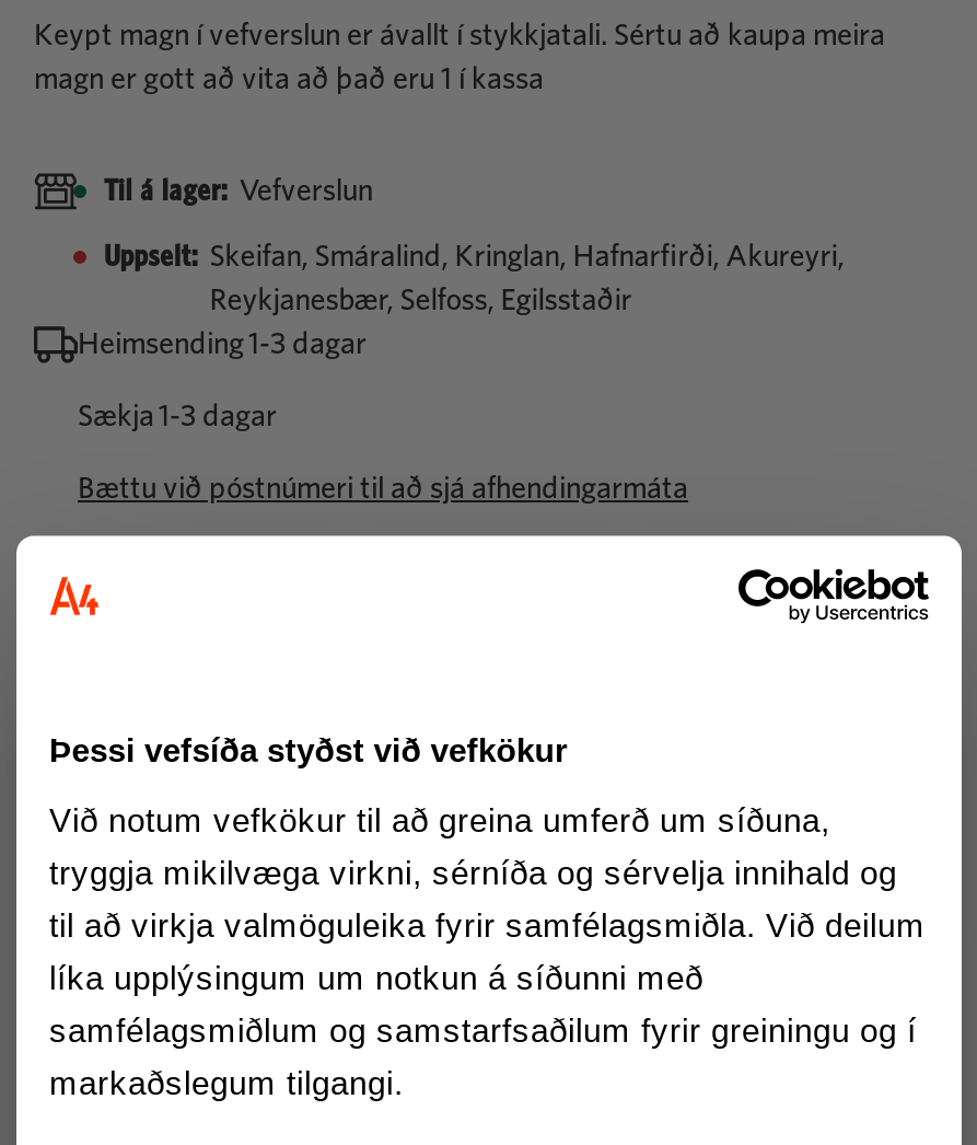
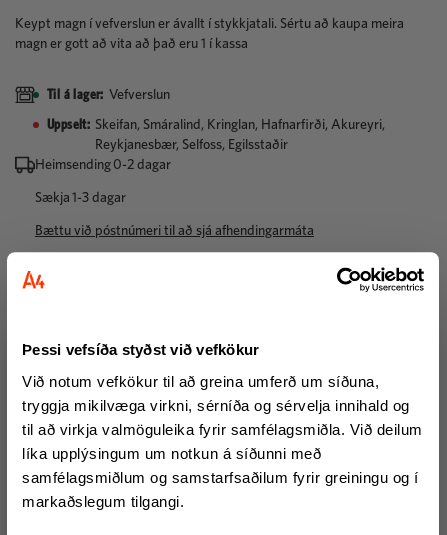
[78,329,367,360] Heimsending 1-3 dagar -> [35,158,171,172] Heimsending 0-2 dagar

